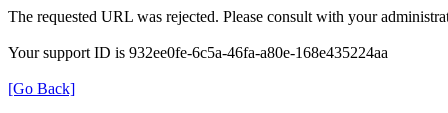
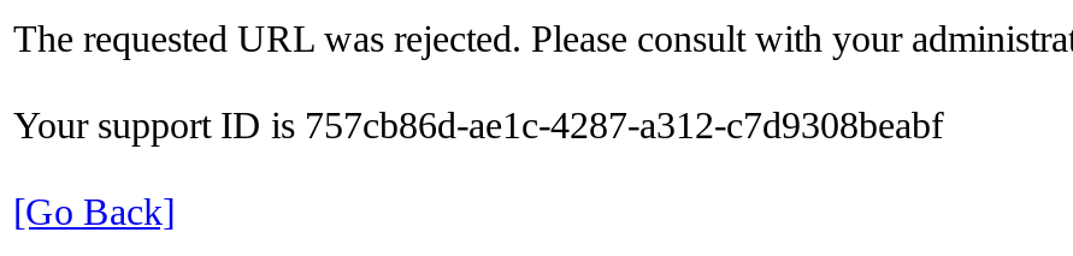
[8,44,388,61] Your support ID is 932ee0fe-6c5a-46fa-a80e-168e435224aa -> [13,105,943,145] Your support ID is 757cb86d-ae1c-4287-a312-c7d9308beabf

